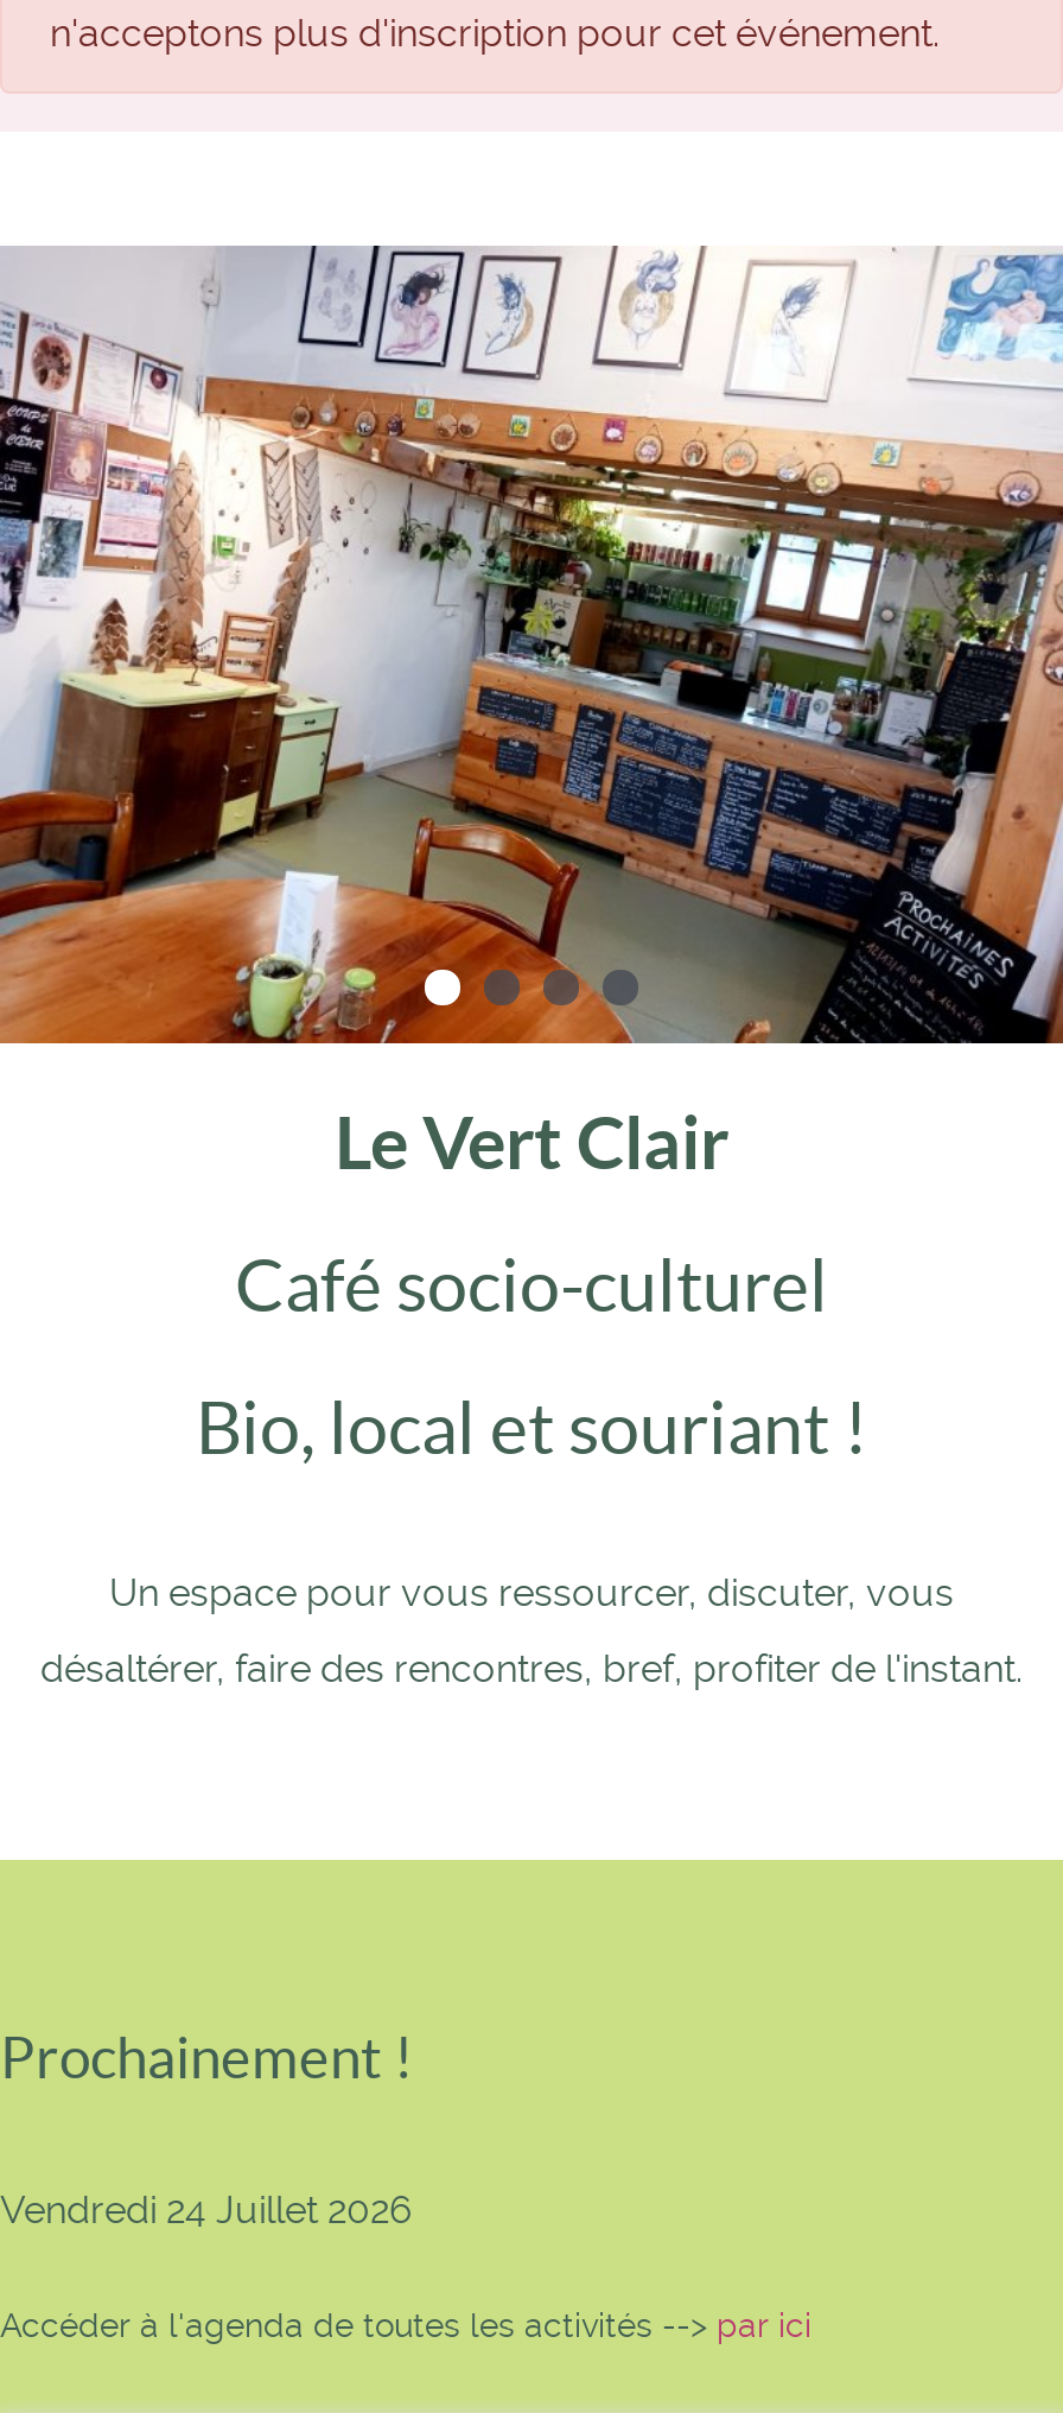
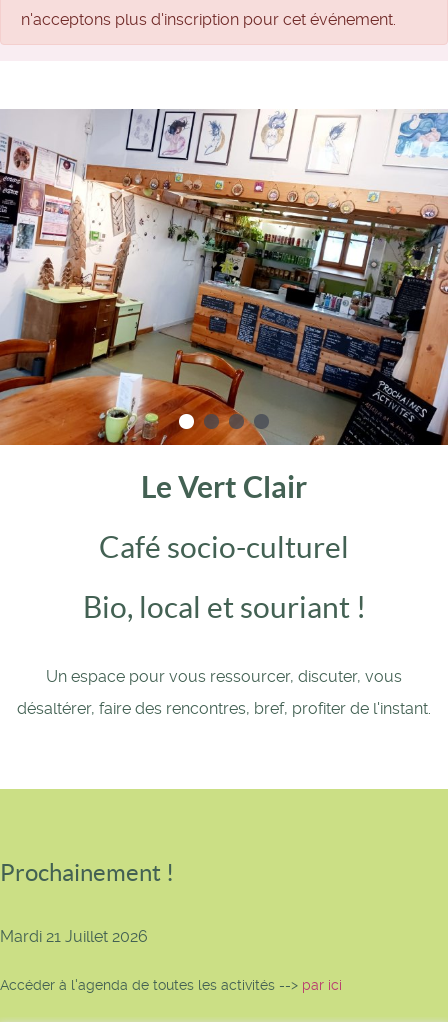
[0,2188,413,2233] Vendredi 24 Juillet 2026 -> [0,927,148,946] Mardi 21 Juillet 2026

